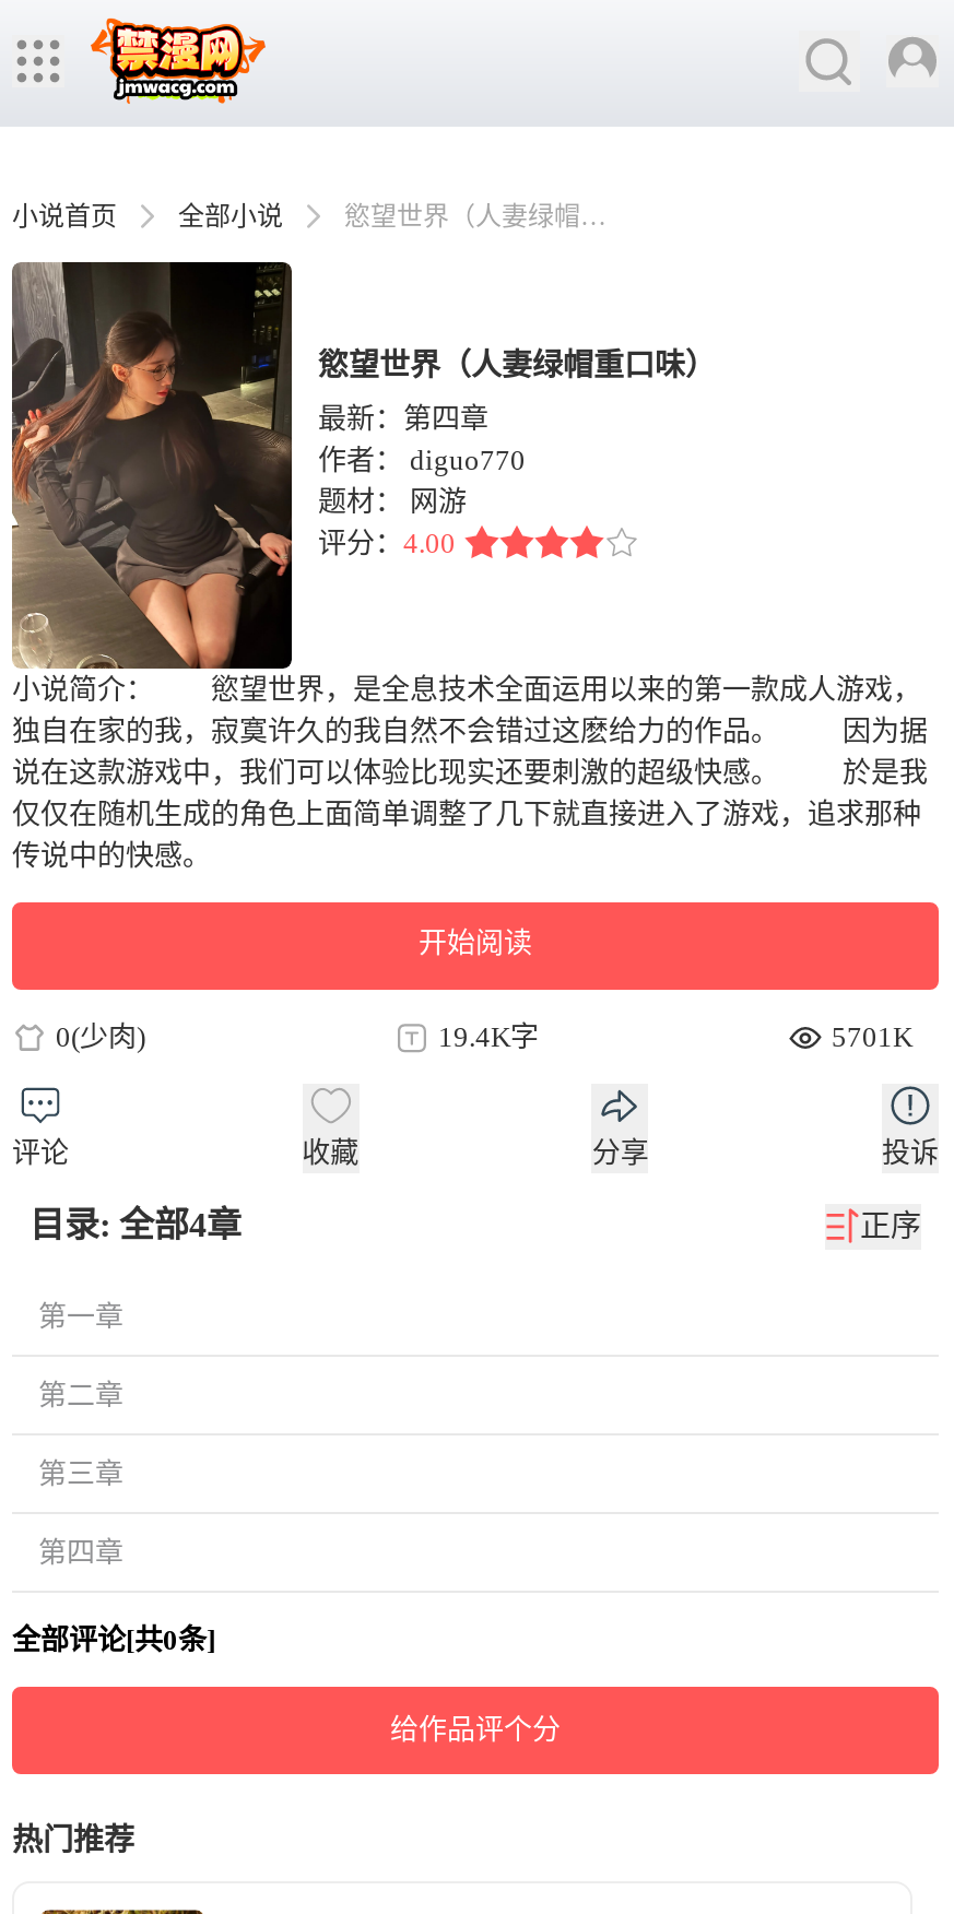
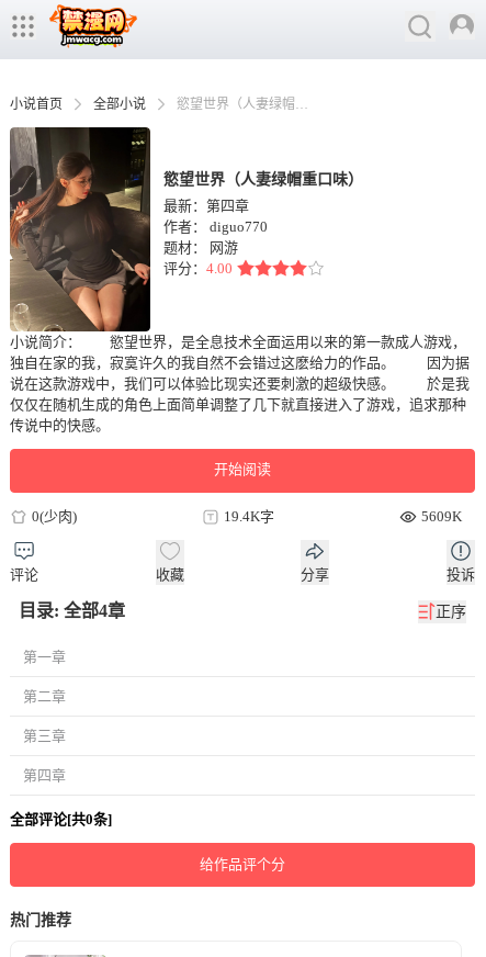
[832,1021,912,1054] 5701K -> [421,508,462,525] 5609K

